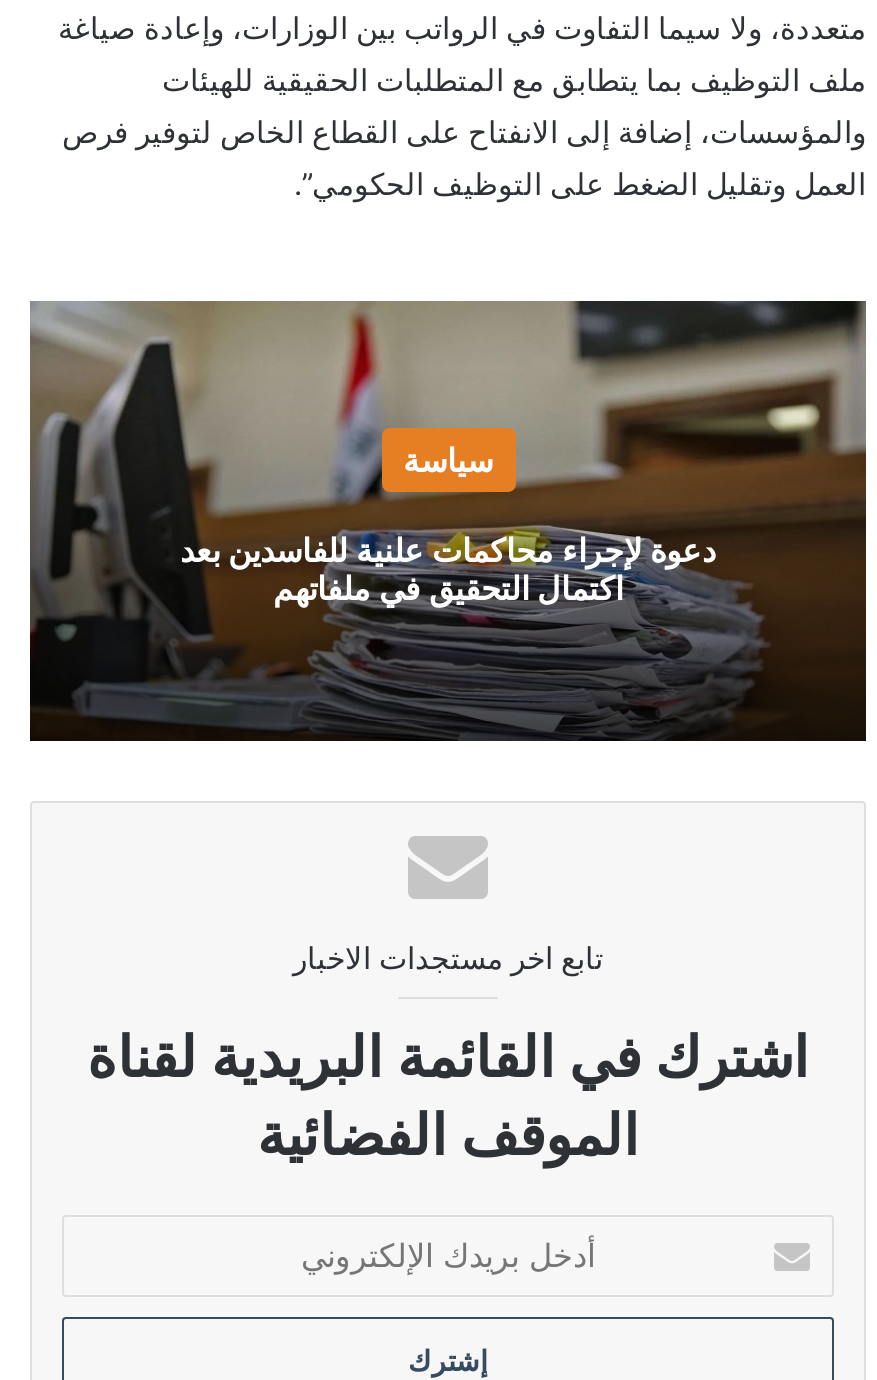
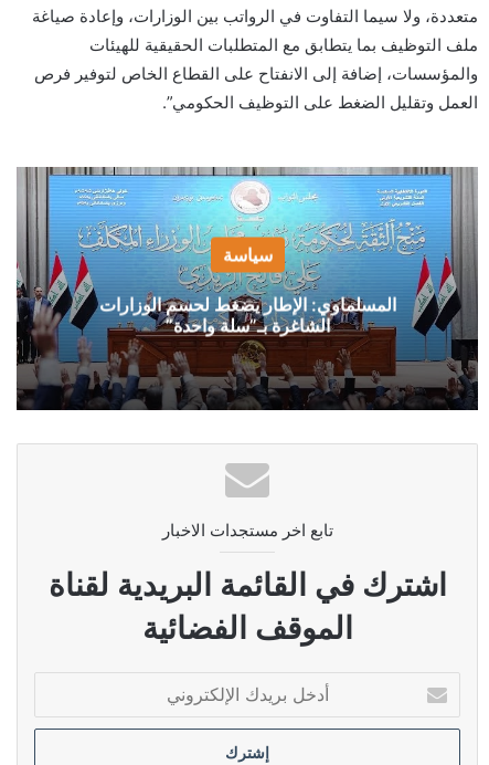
[30,299,868,741] [image] | دعوة لإجراء محاكمات علنية للفاسدين بعد | اكتمال التحقيق في ملفاتهم -> [17,167,479,410] [image] | المسلماوي: الإطار يضغط لحسم الوزارات | الشاغرة بـ”سلة واحدة”

